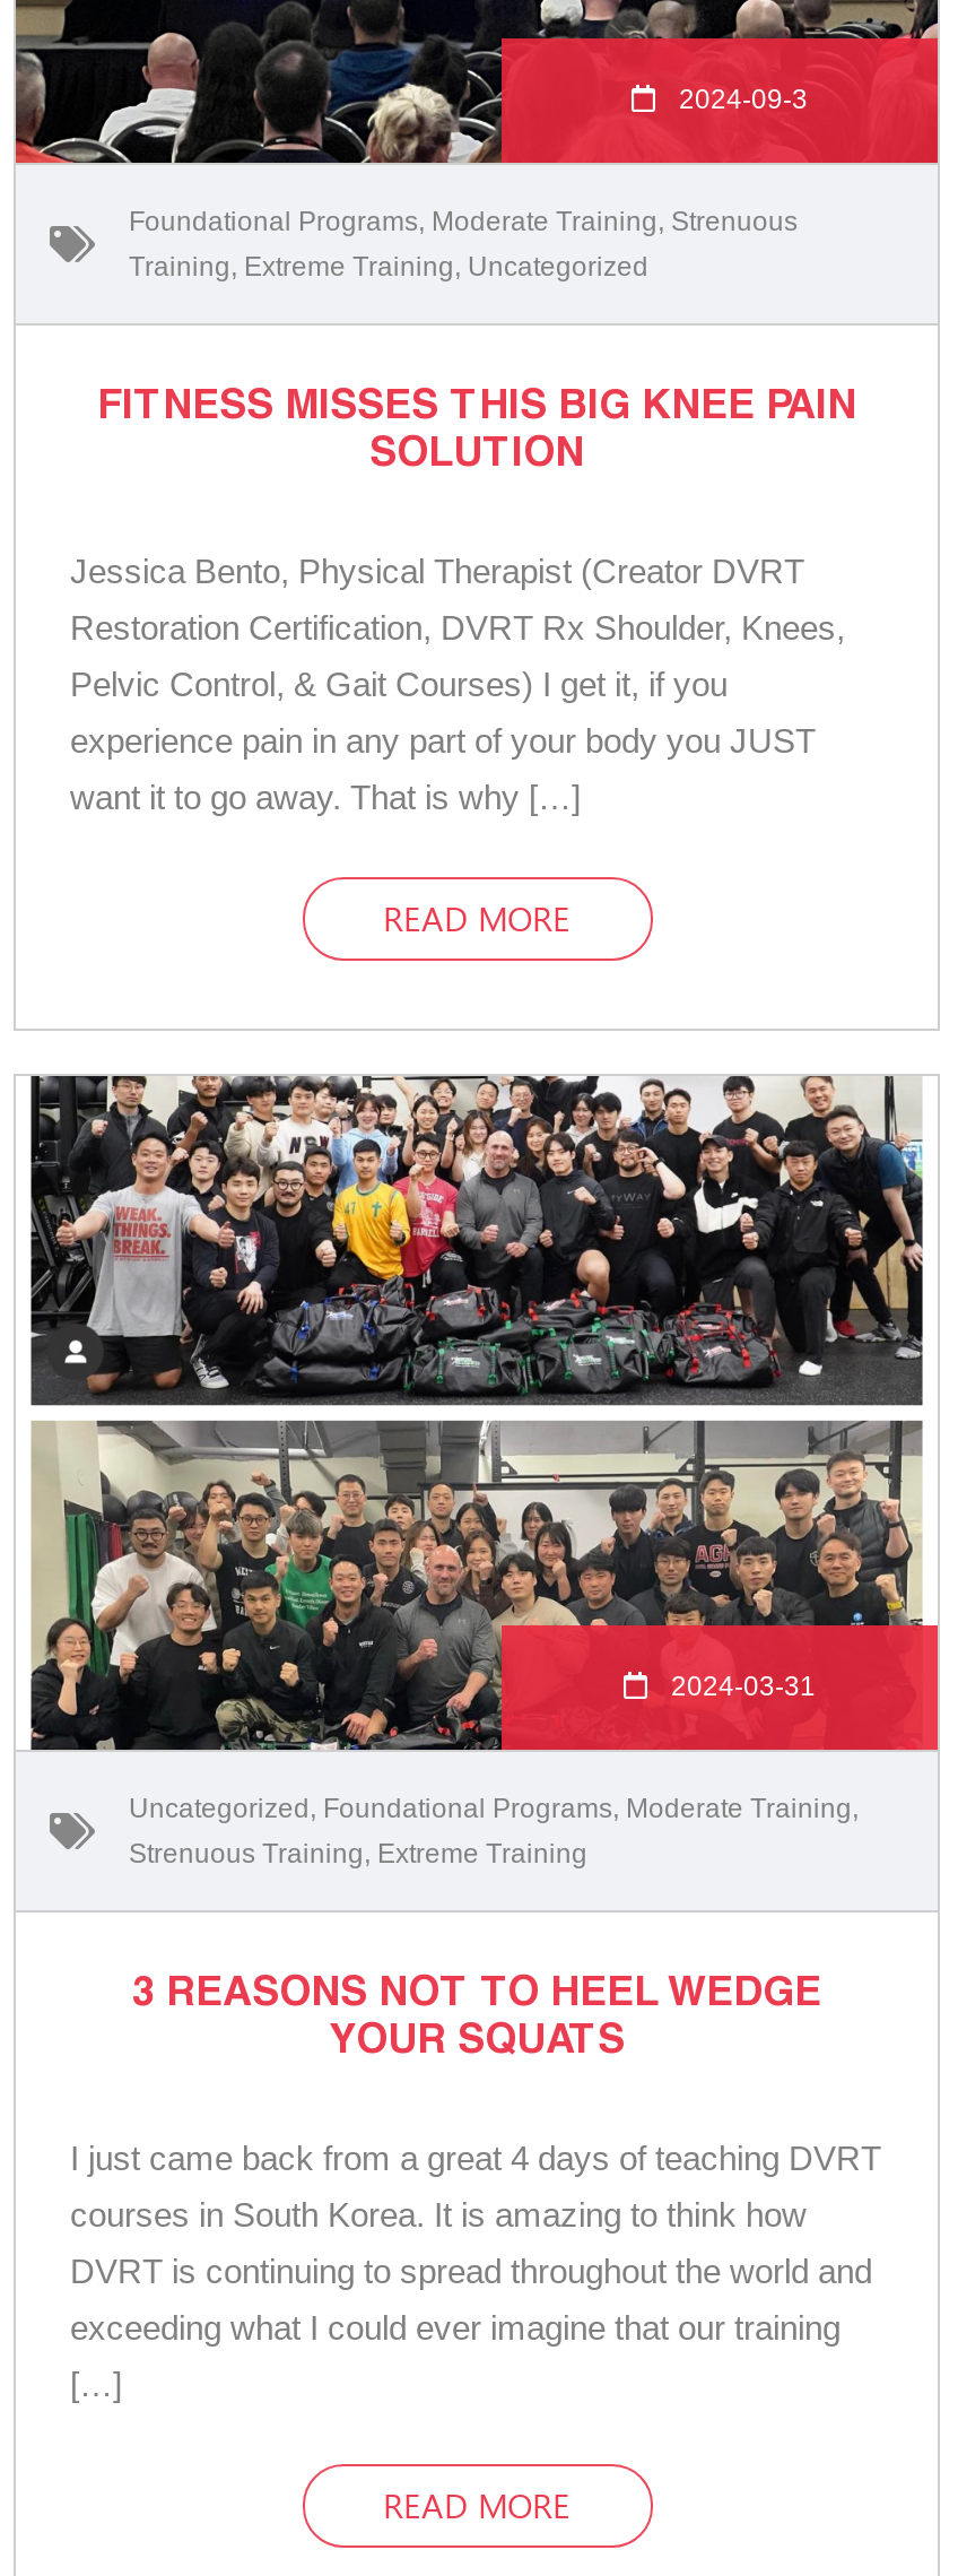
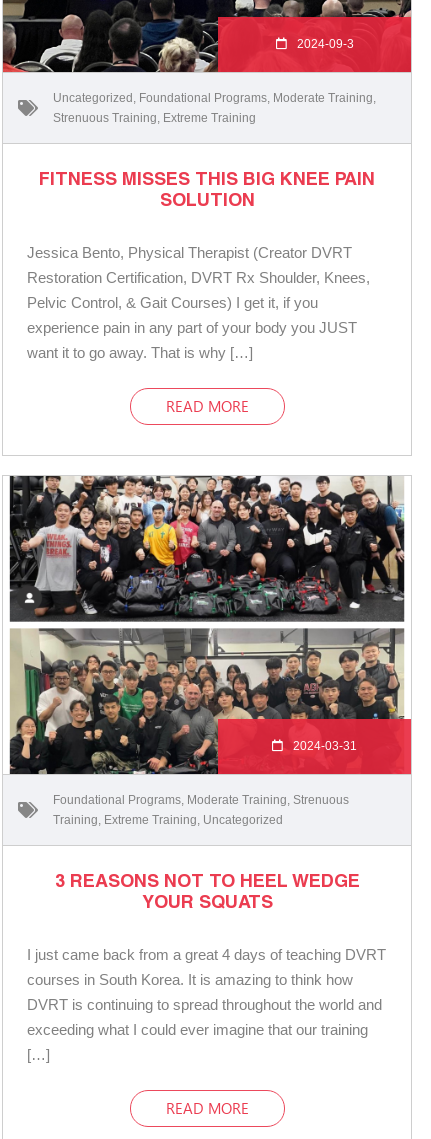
moved [129,205,798,281] -> [53,792,349,826]: Foundational Programs, Moderate Training, Strenuous | Training, Extreme Training, Uncategorized
moved [129,1792,859,1868] -> [53,90,376,124]: Uncategorized, Foundational Programs, Moderate Training, | Strenuous Training, Extreme Training

